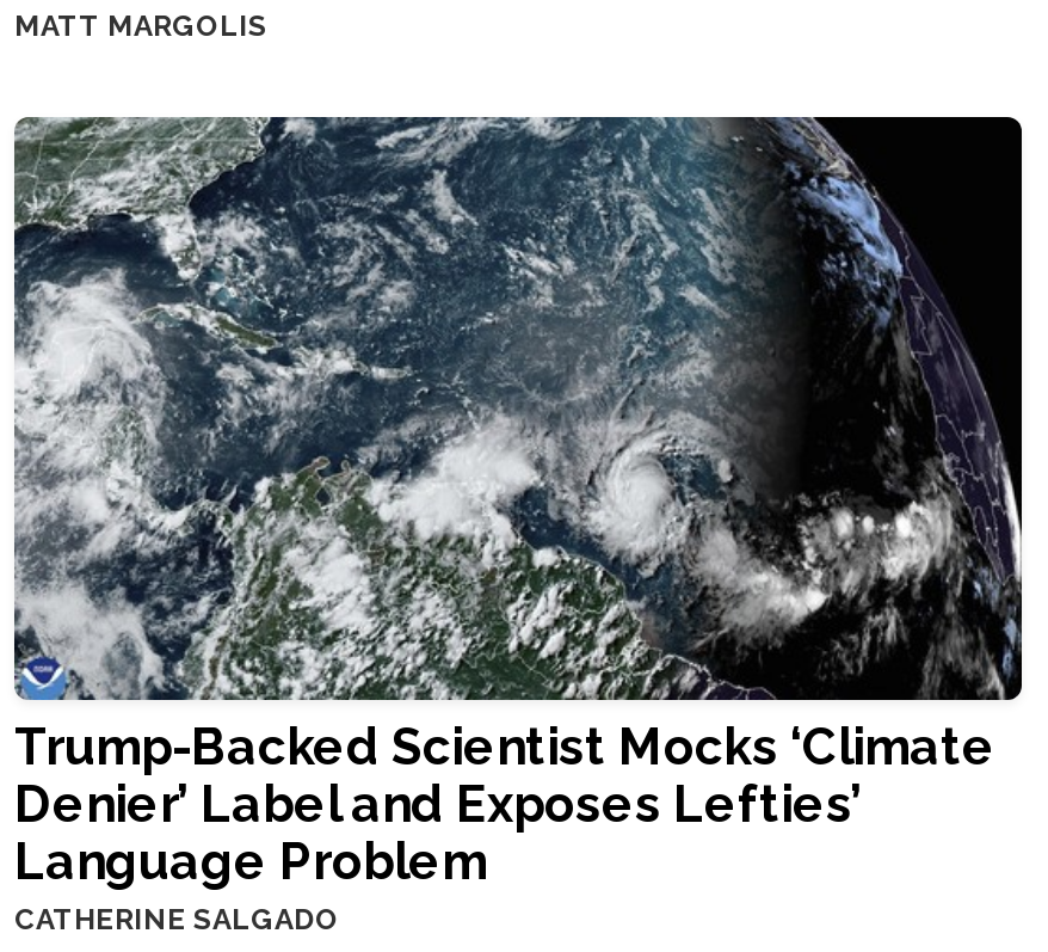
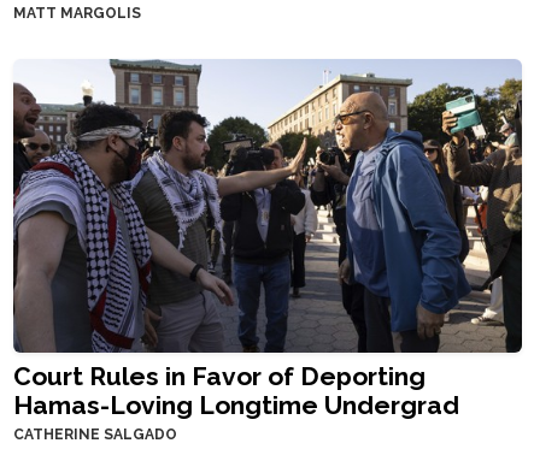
[12,115,1024,892] [image] | Trump-Backed Scientist Mocks ‘Climate | Denier’ Label and Exposes Lefties’ | Language Problem -> [12,59,523,421] [image] | Court Rules in Favor of Deporting | Hamas-Loving Longtime Undergrad

